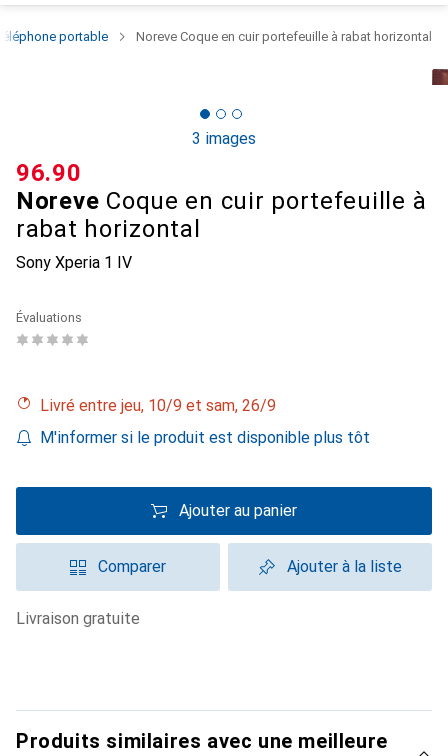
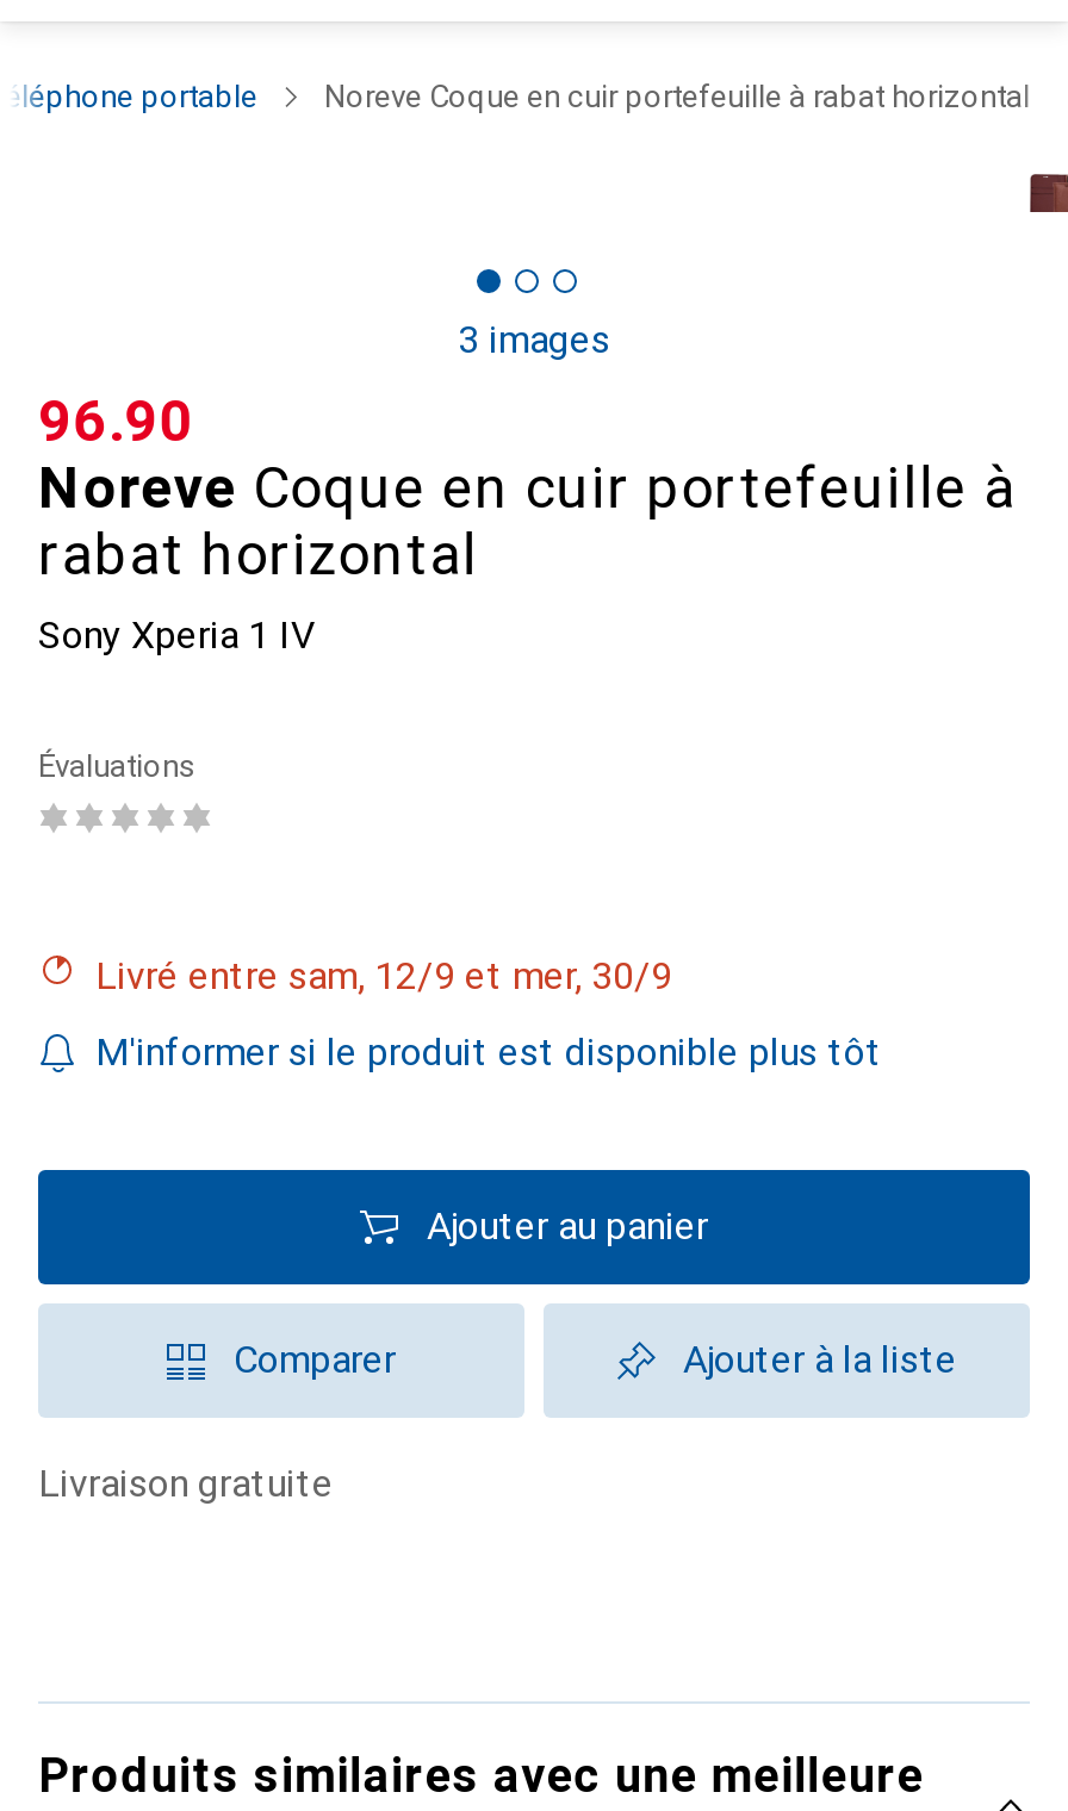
[49,396,276,415] Livré entre jeu, 10/9 et sam, 26/9 -> [117,953,672,998] Livré entre sam, 12/9 et mer, 30/9

